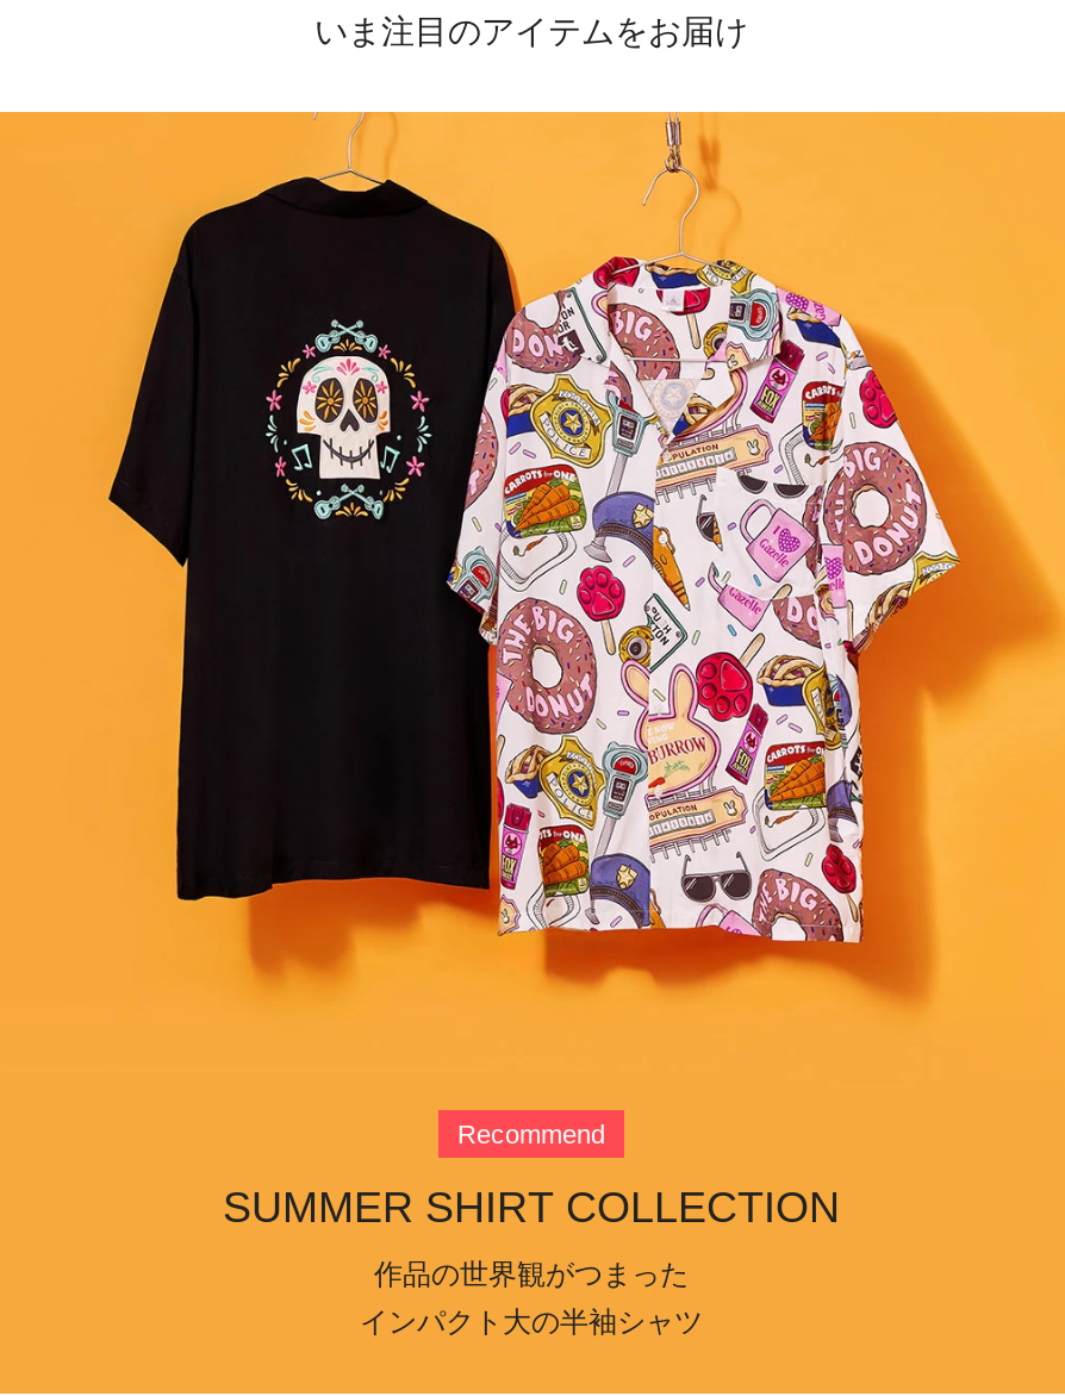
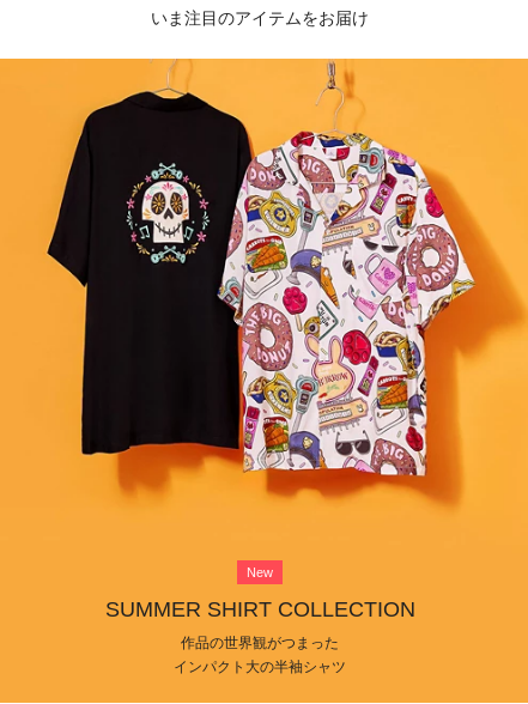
[457,1120,605,1149] Recommend -> [247,565,273,580] New

